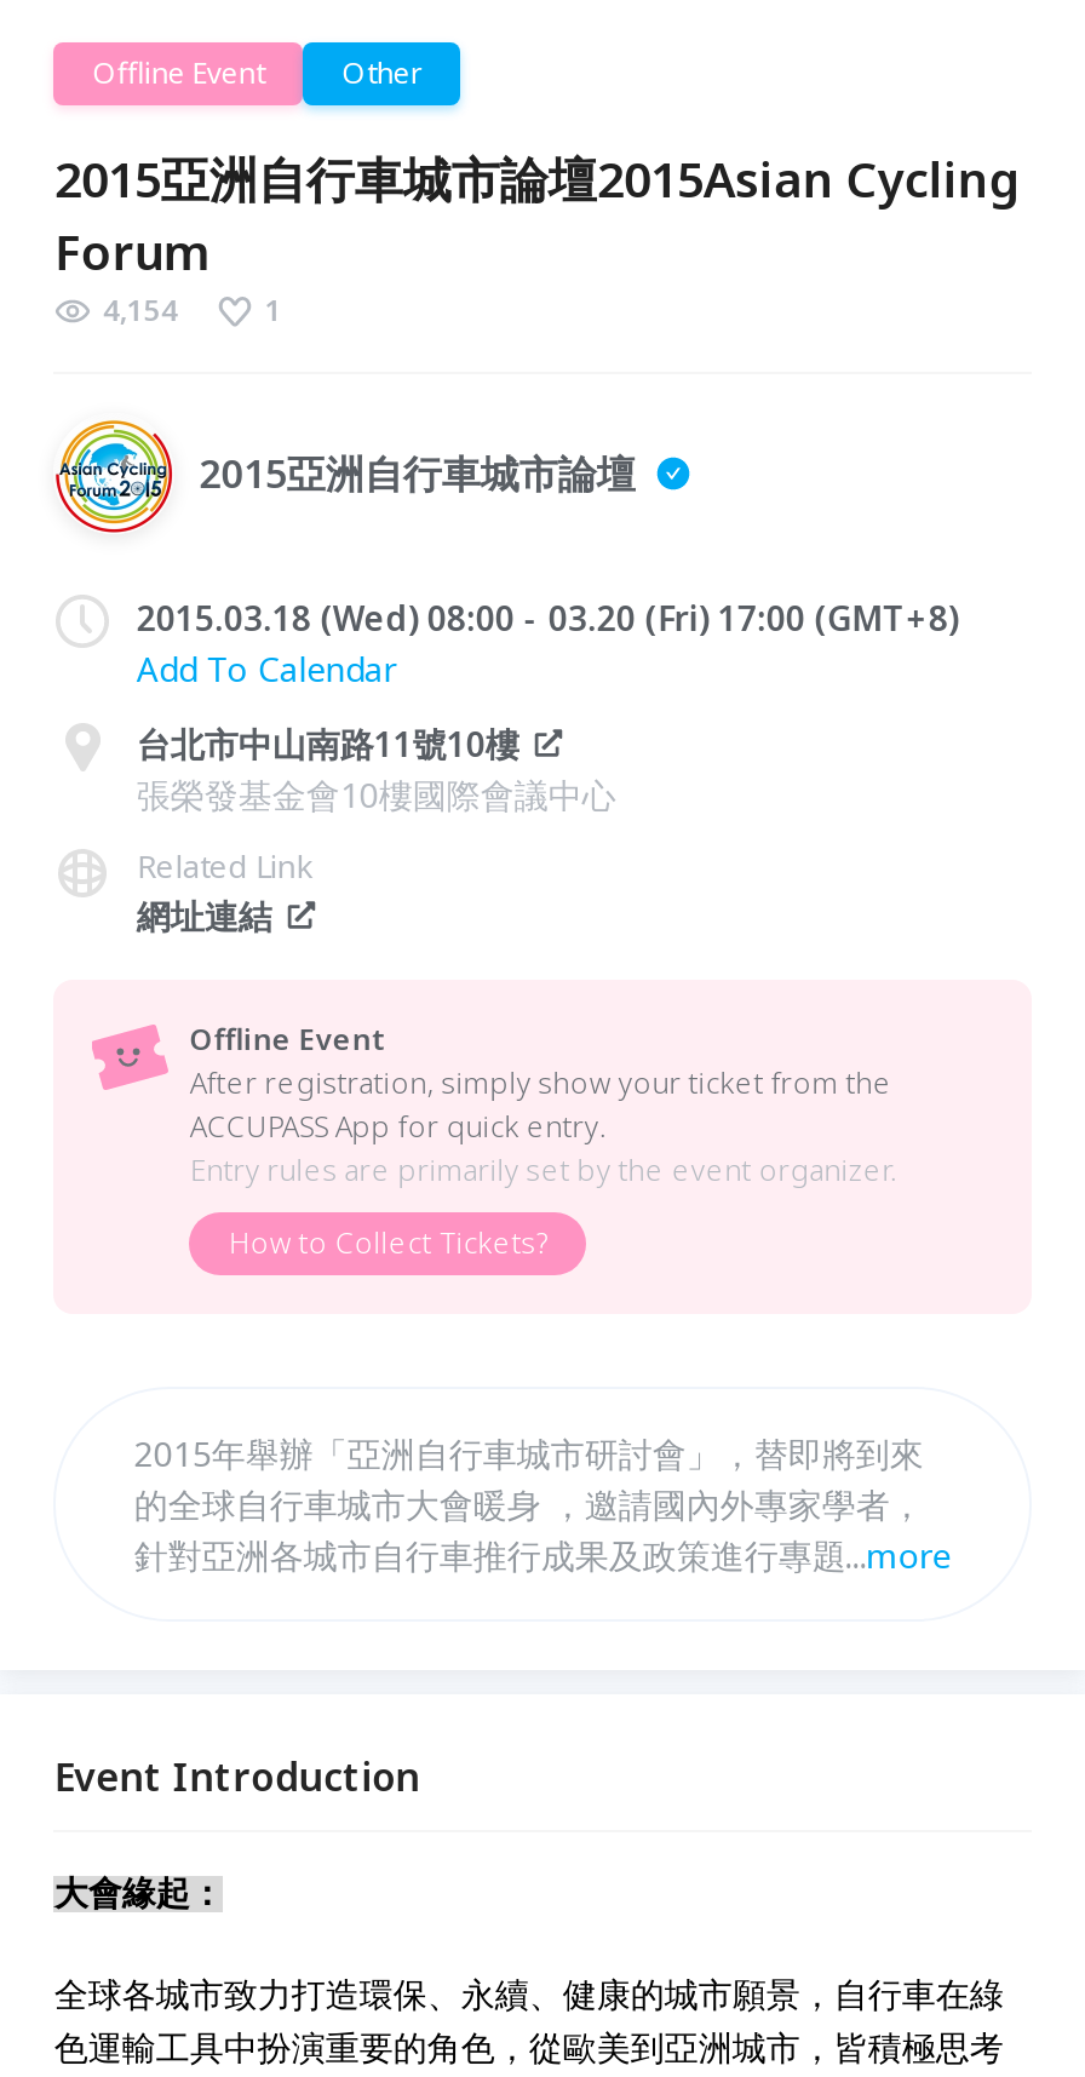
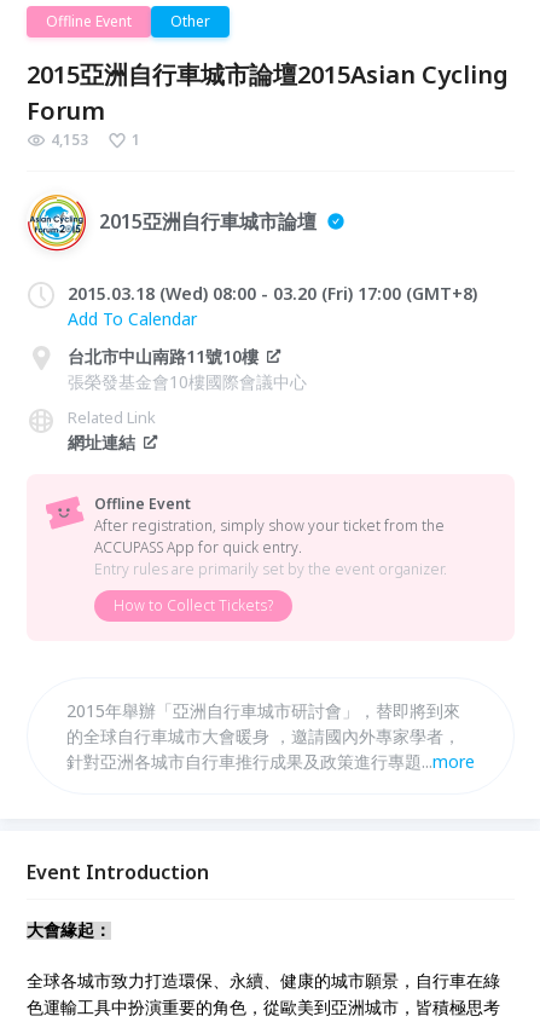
[103,289,178,330] 4,154 -> [51,129,89,150] 4,153

